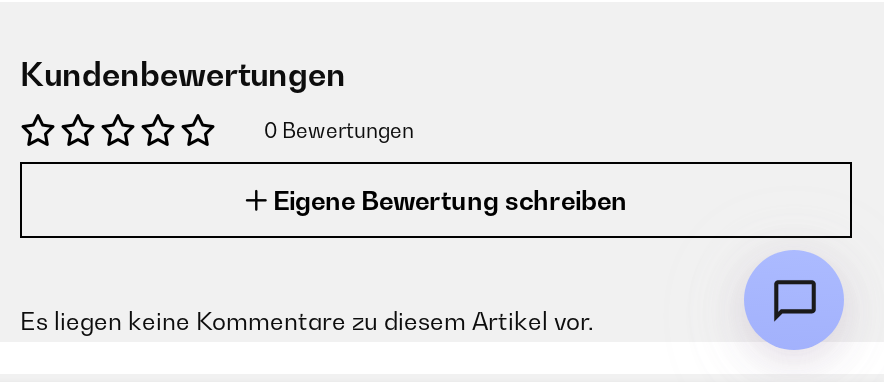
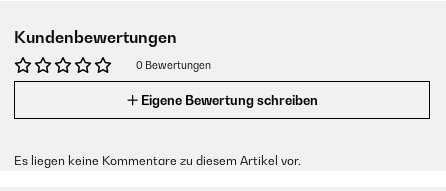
[742,248,846,356] [image] -> none

